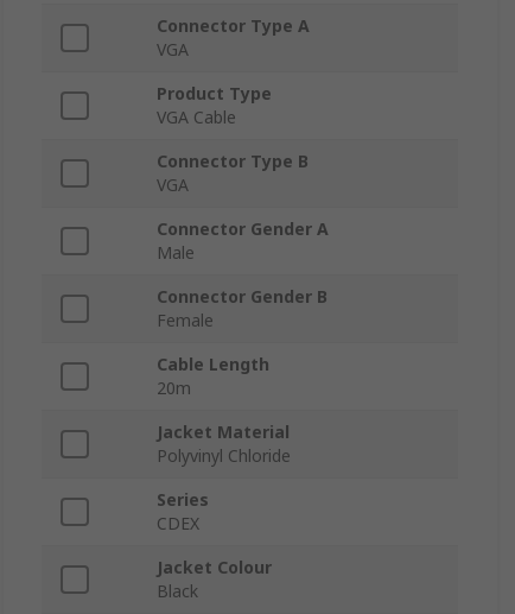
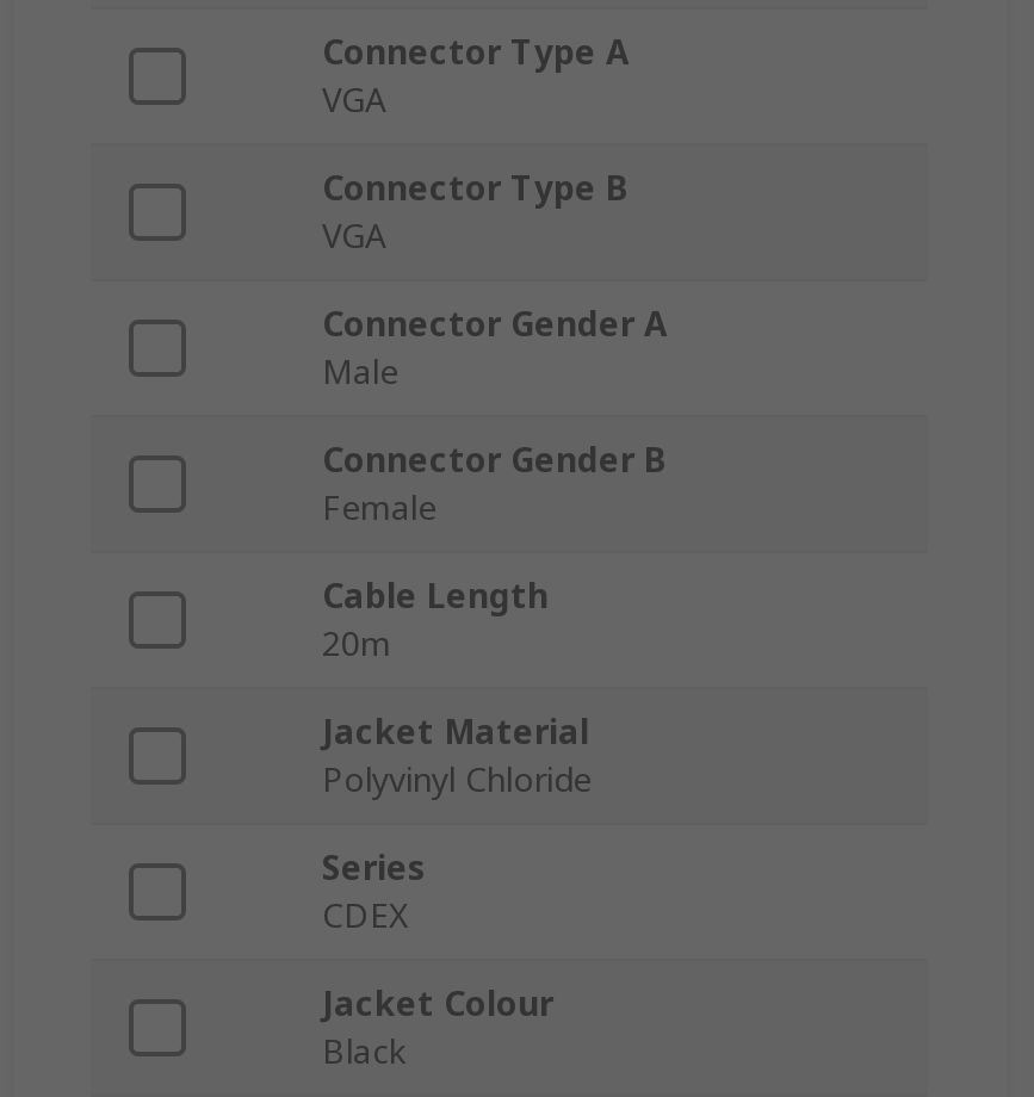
[157,83,272,129] Product Type | VGA Cable -> none

